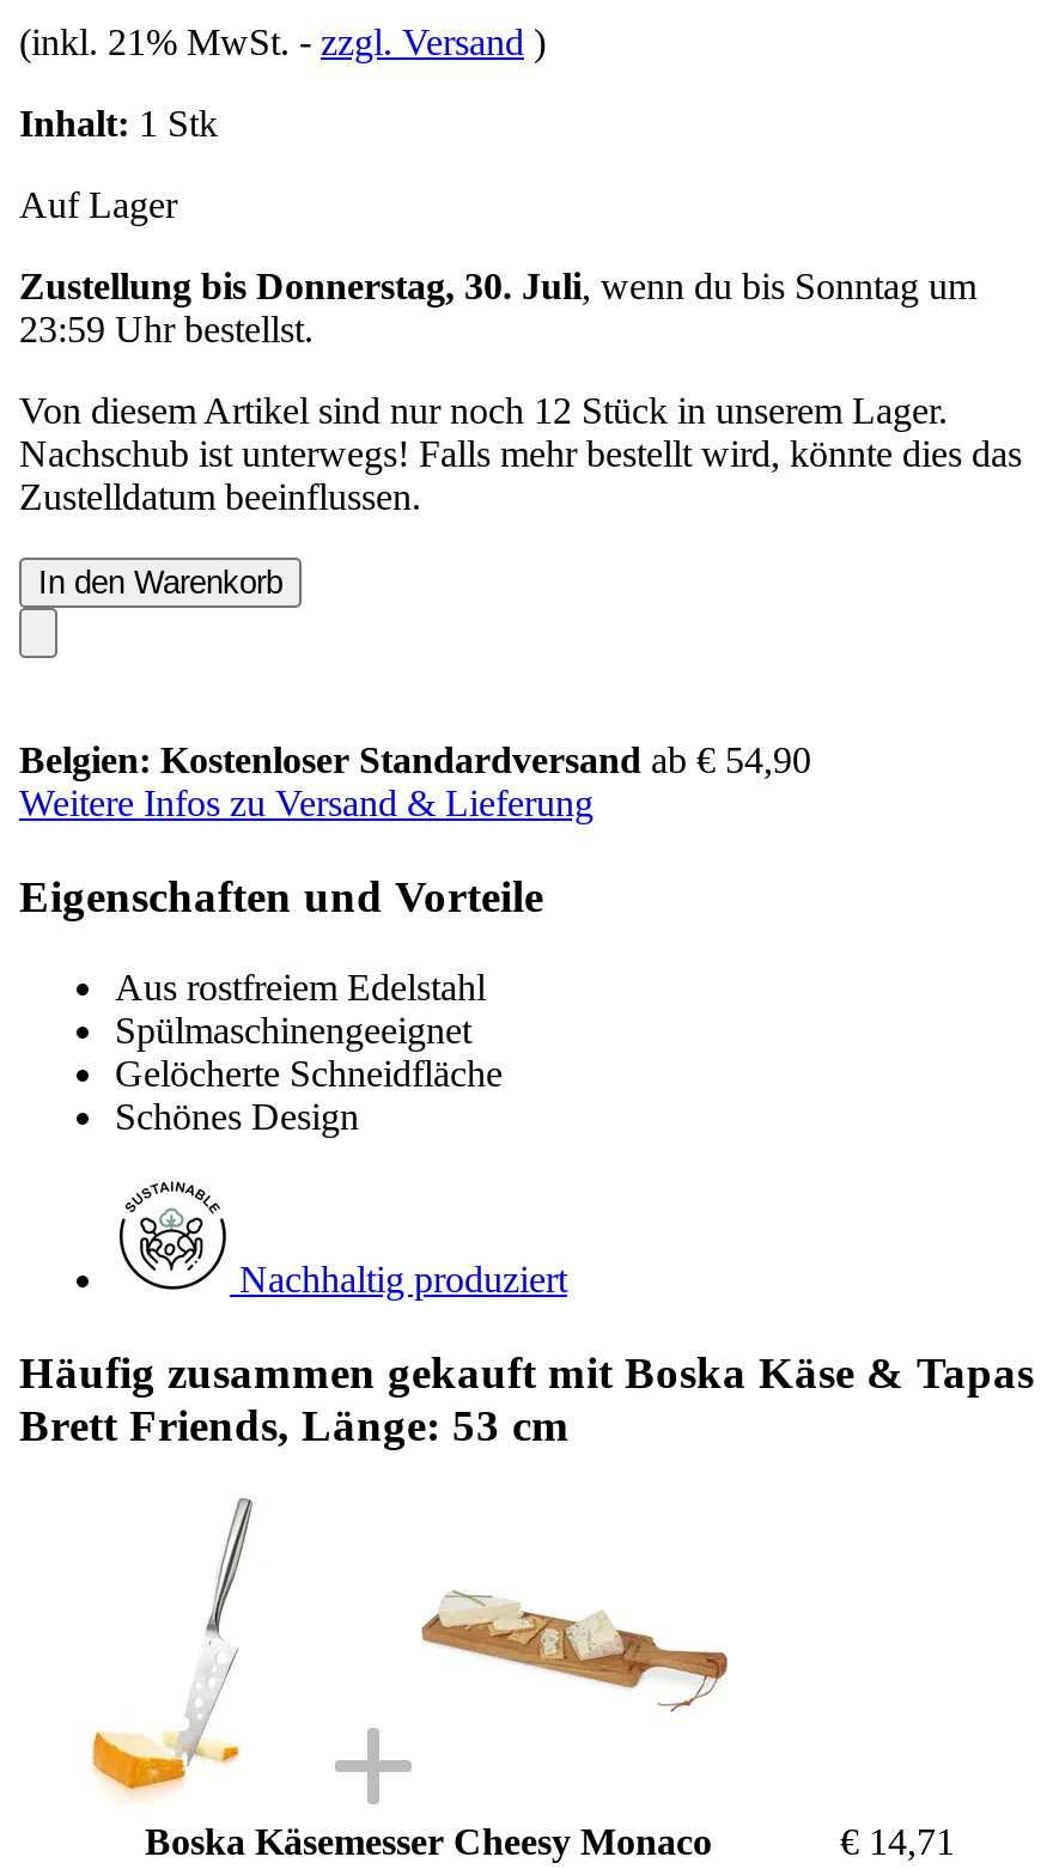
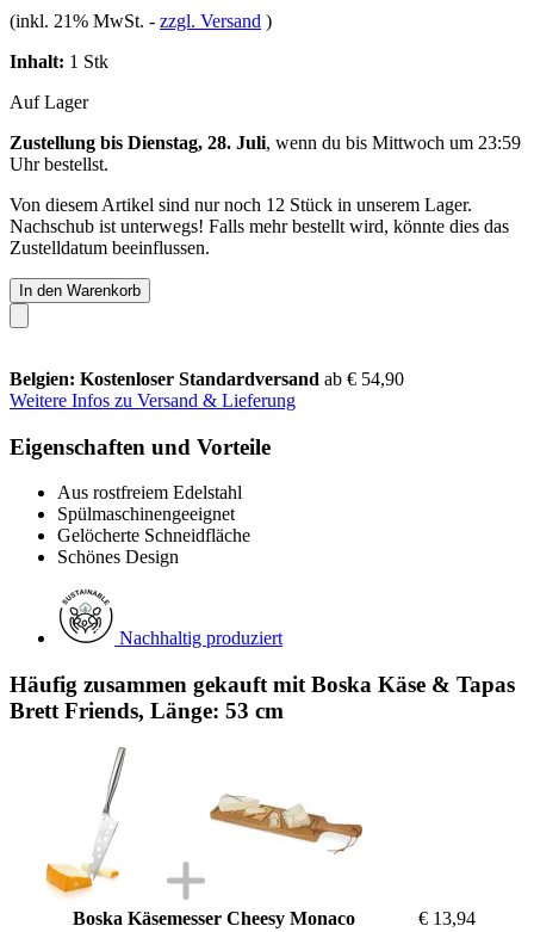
[19,265,976,349] Zustellung bis Donnerstag, 30. Juli, wenn du bis Sonntag um | 23:59 Uhrbestellst. -> [10,132,521,174] Zustellung bis Dienstag, 28. Juli, wenn du bis Mittwoch um 23:59 | Uhrbestellst.
[840,1820,955,1861] € 14,71 -> [418,908,476,928] € 13,94

